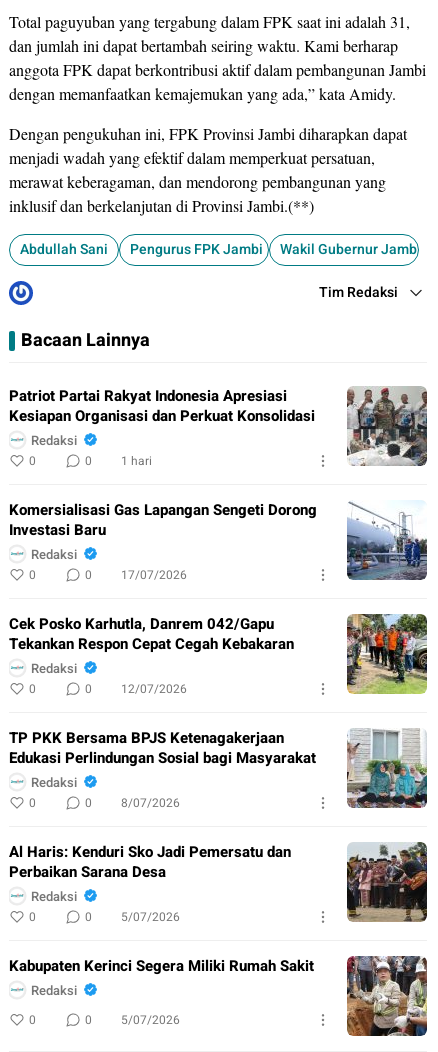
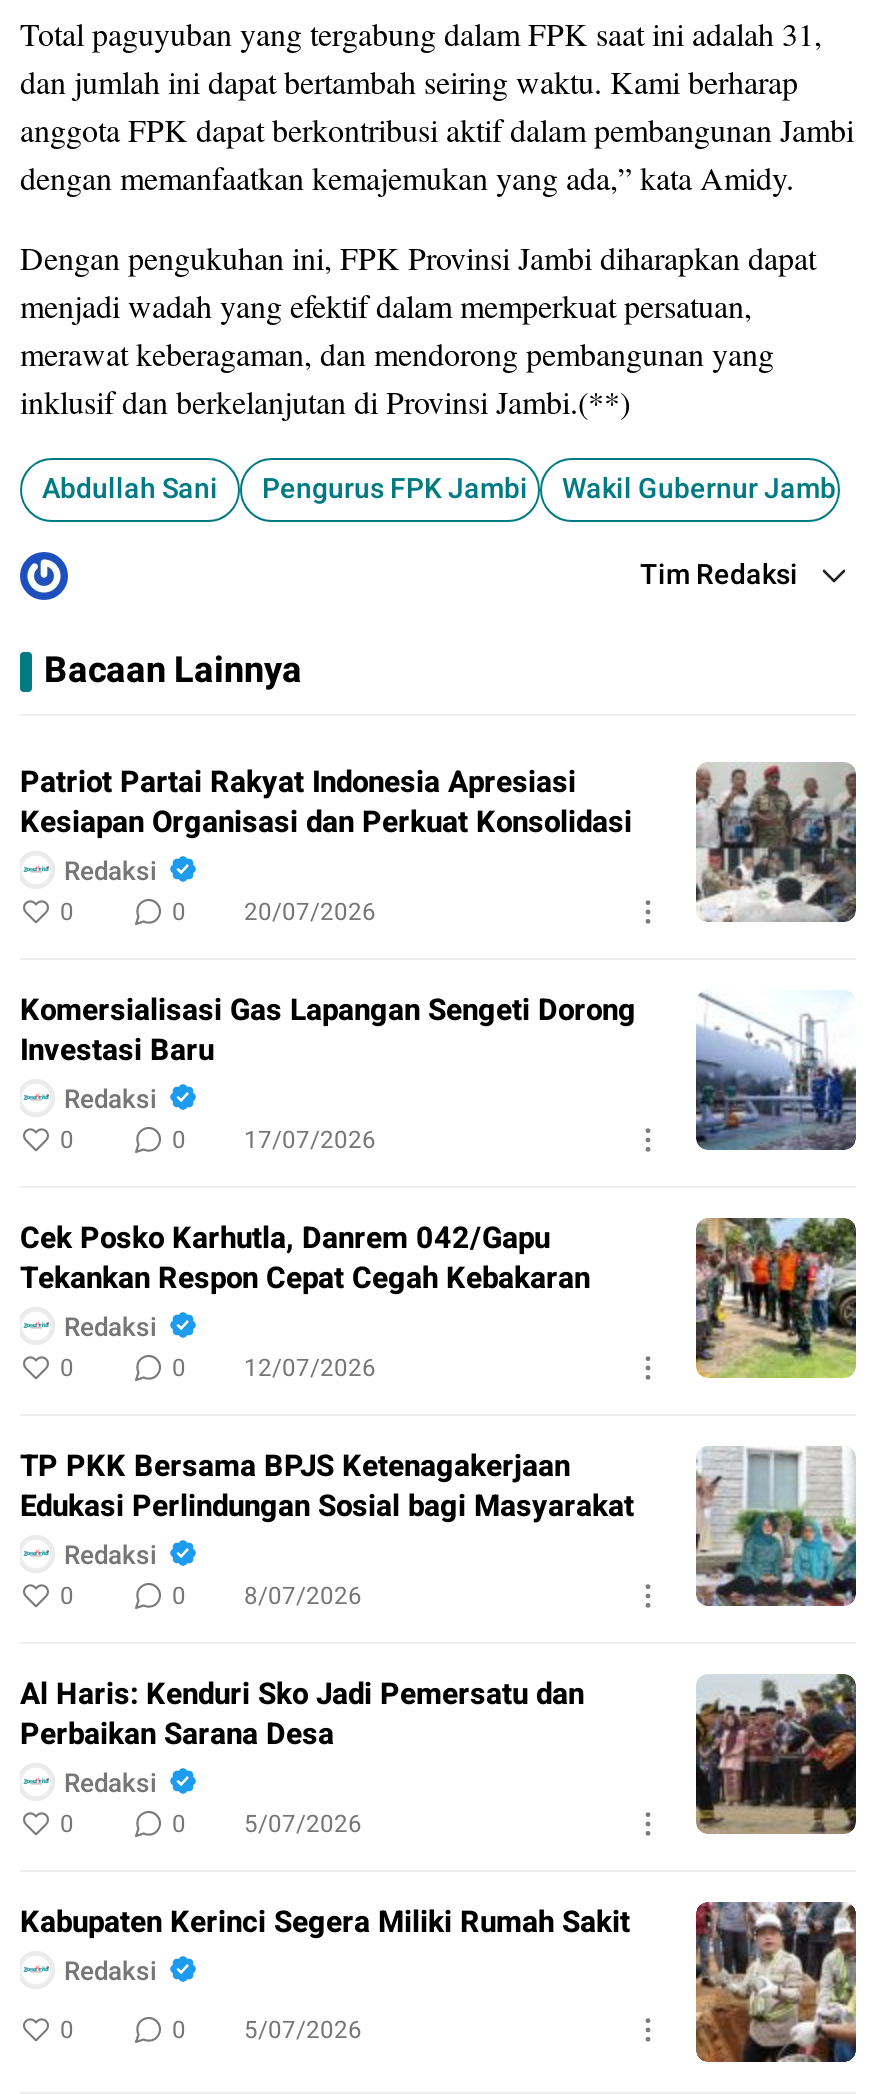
[85,452,152,470] 0 1 hari -> [172,894,376,930] 0 20/07/2026

